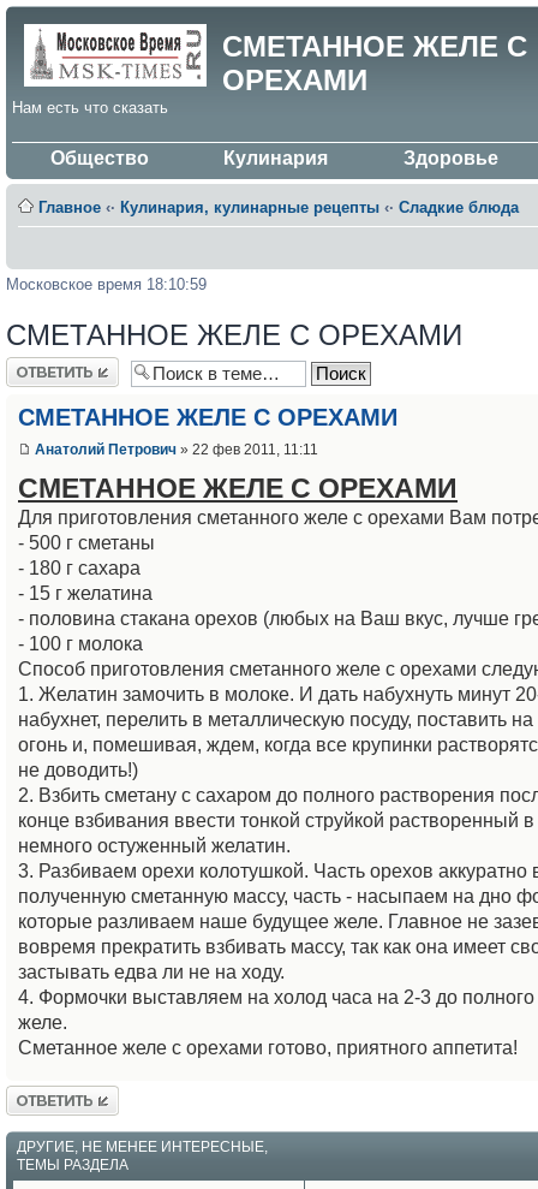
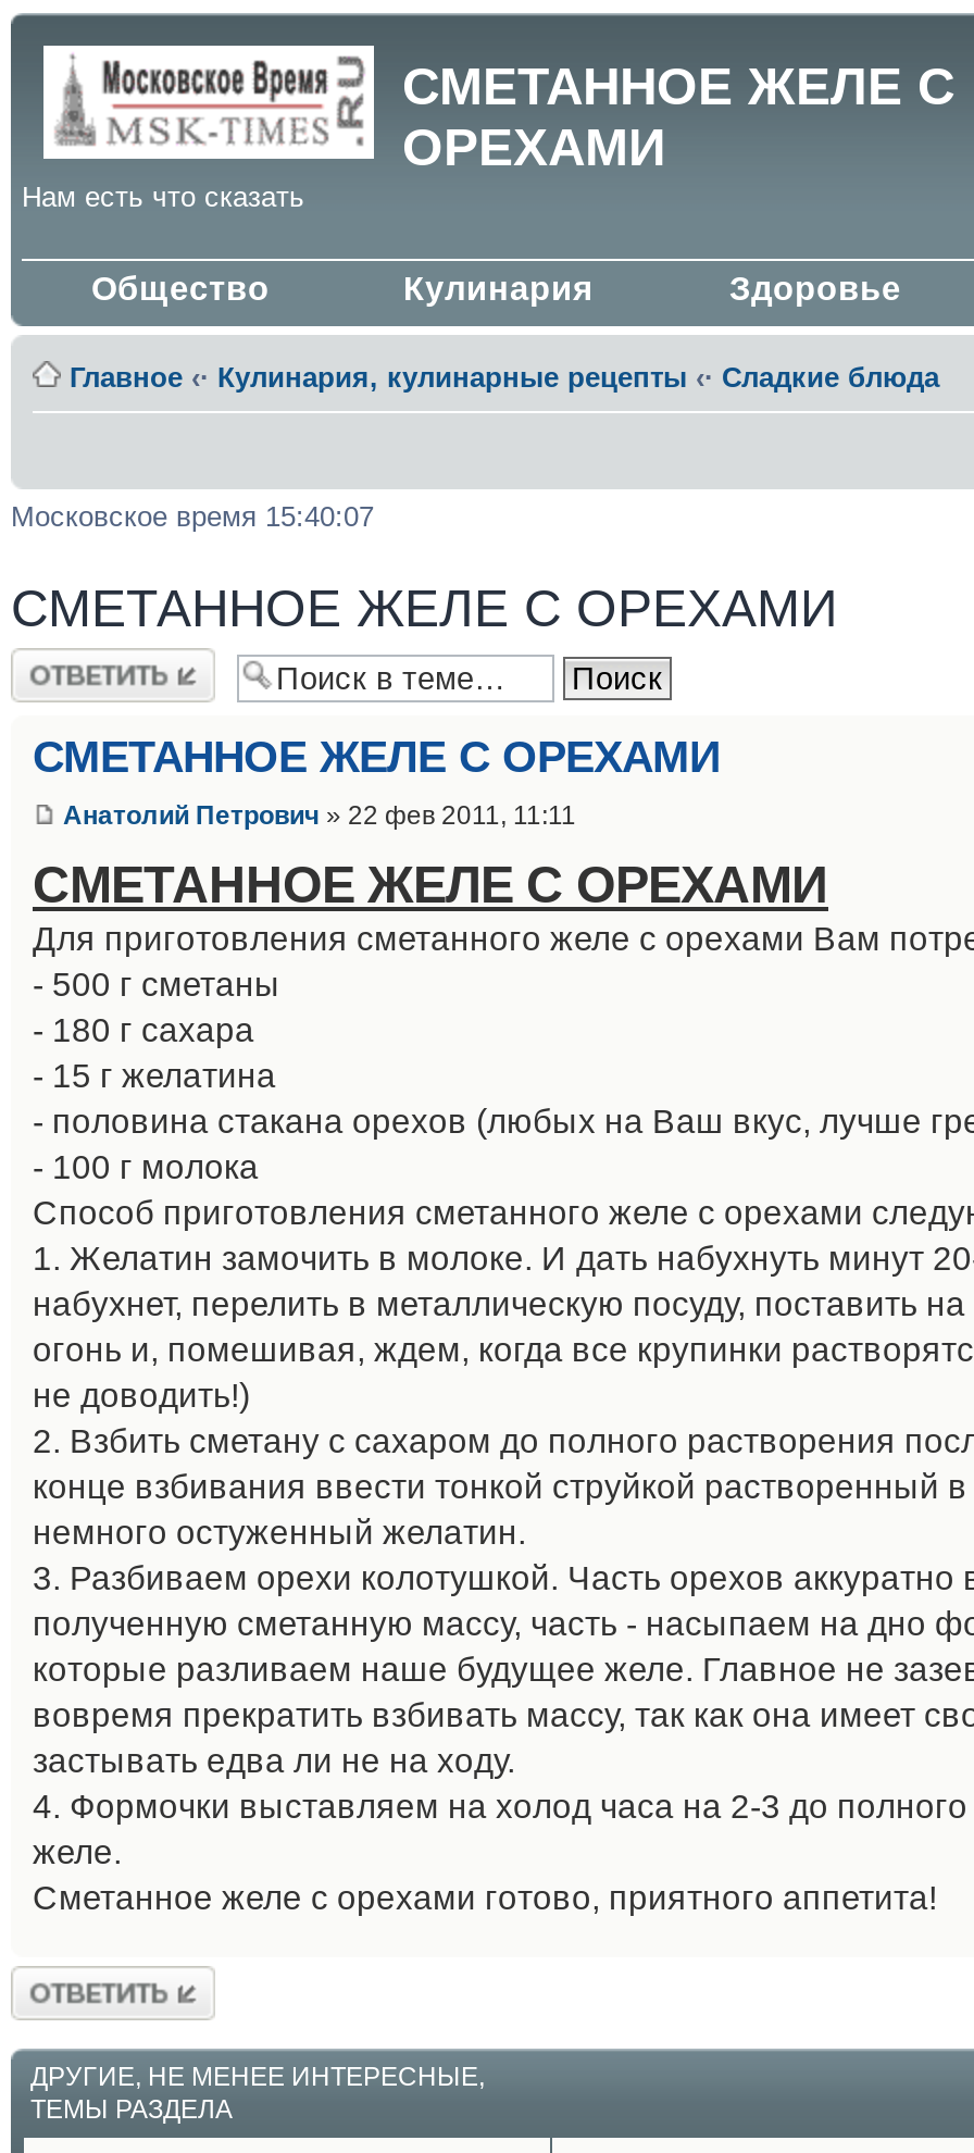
[6,275,207,293] Московское время 18:10:59 -> [11,500,374,532] Московское время 15:40:07

